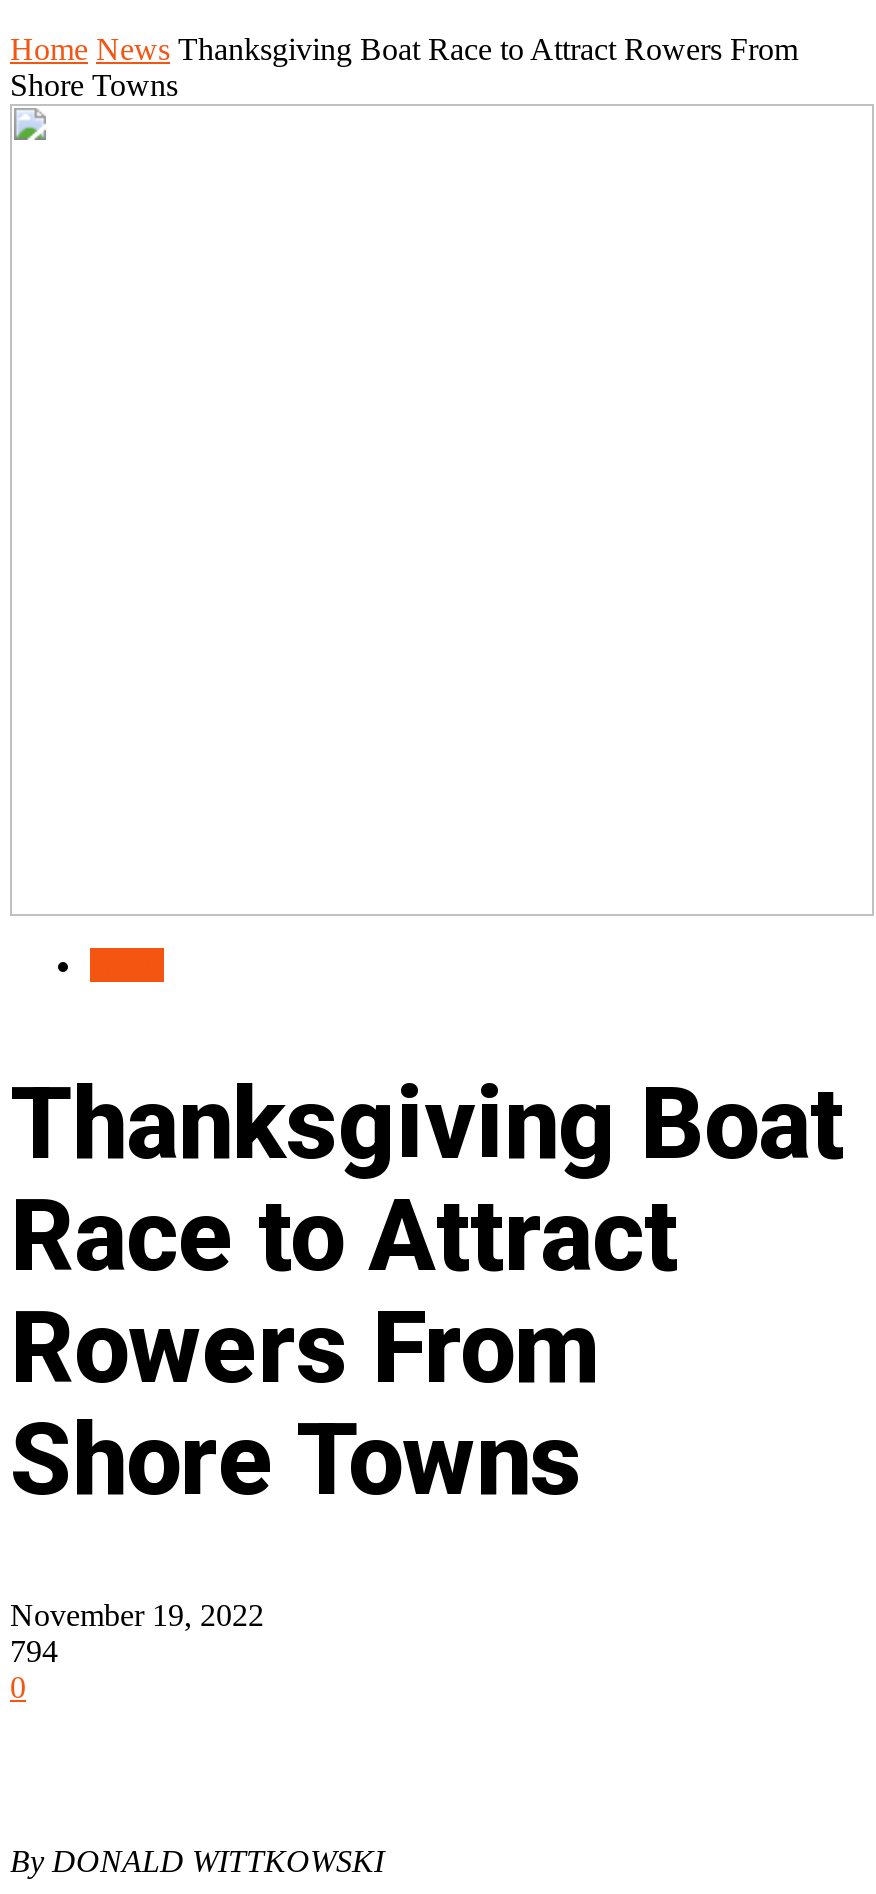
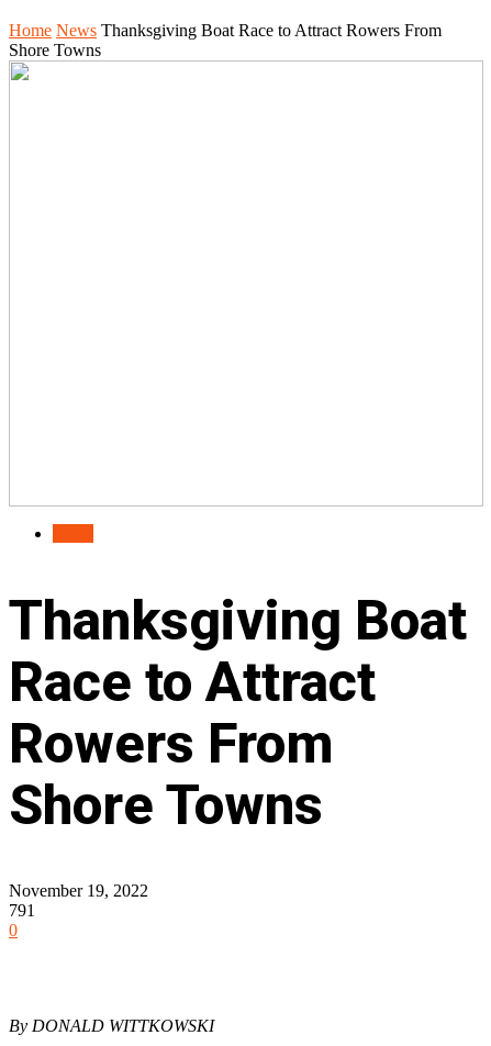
[10,1634,58,1668] 794 -> [9,901,35,920] 791

